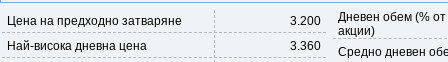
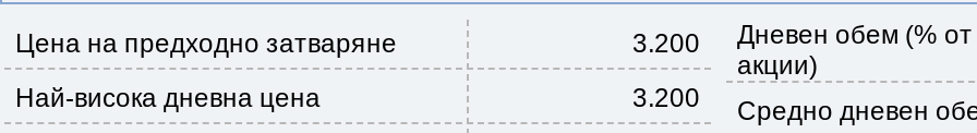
[290,39,321,53] 3.360 -> [632,83,700,113] 3.200

